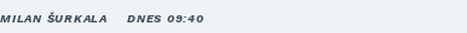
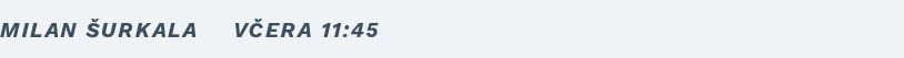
[0,11,204,24] MILAN ŠURKALA DNES 09:40 -> [0,18,378,42] MILAN ŠURKALA VČERA 11:45

